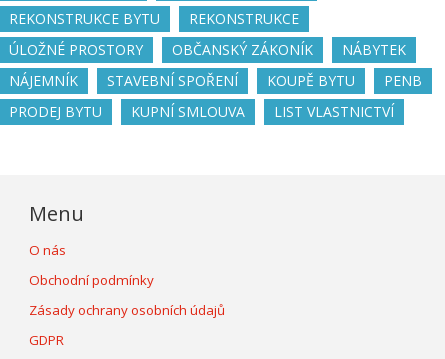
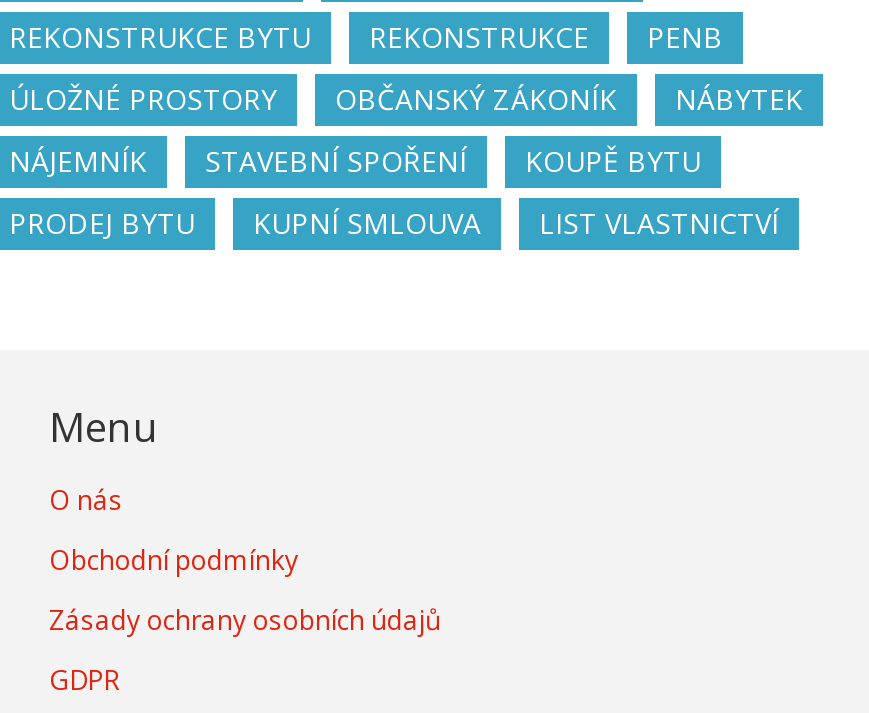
moved [384,71,422,90] -> [647,18,723,56]: PENB

